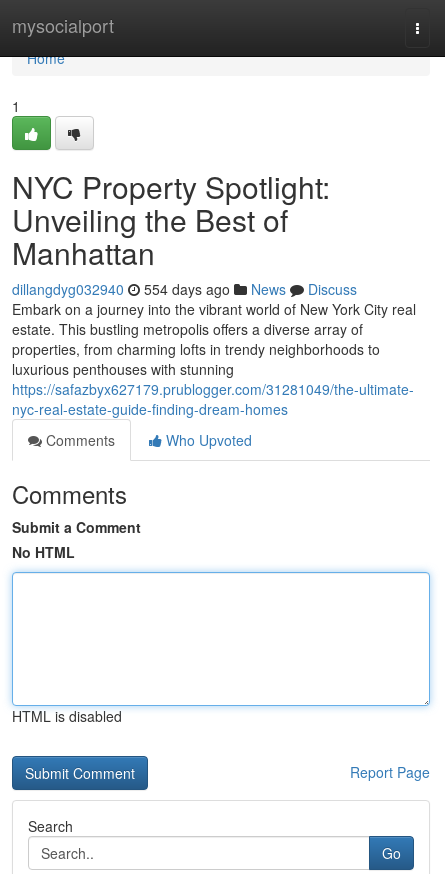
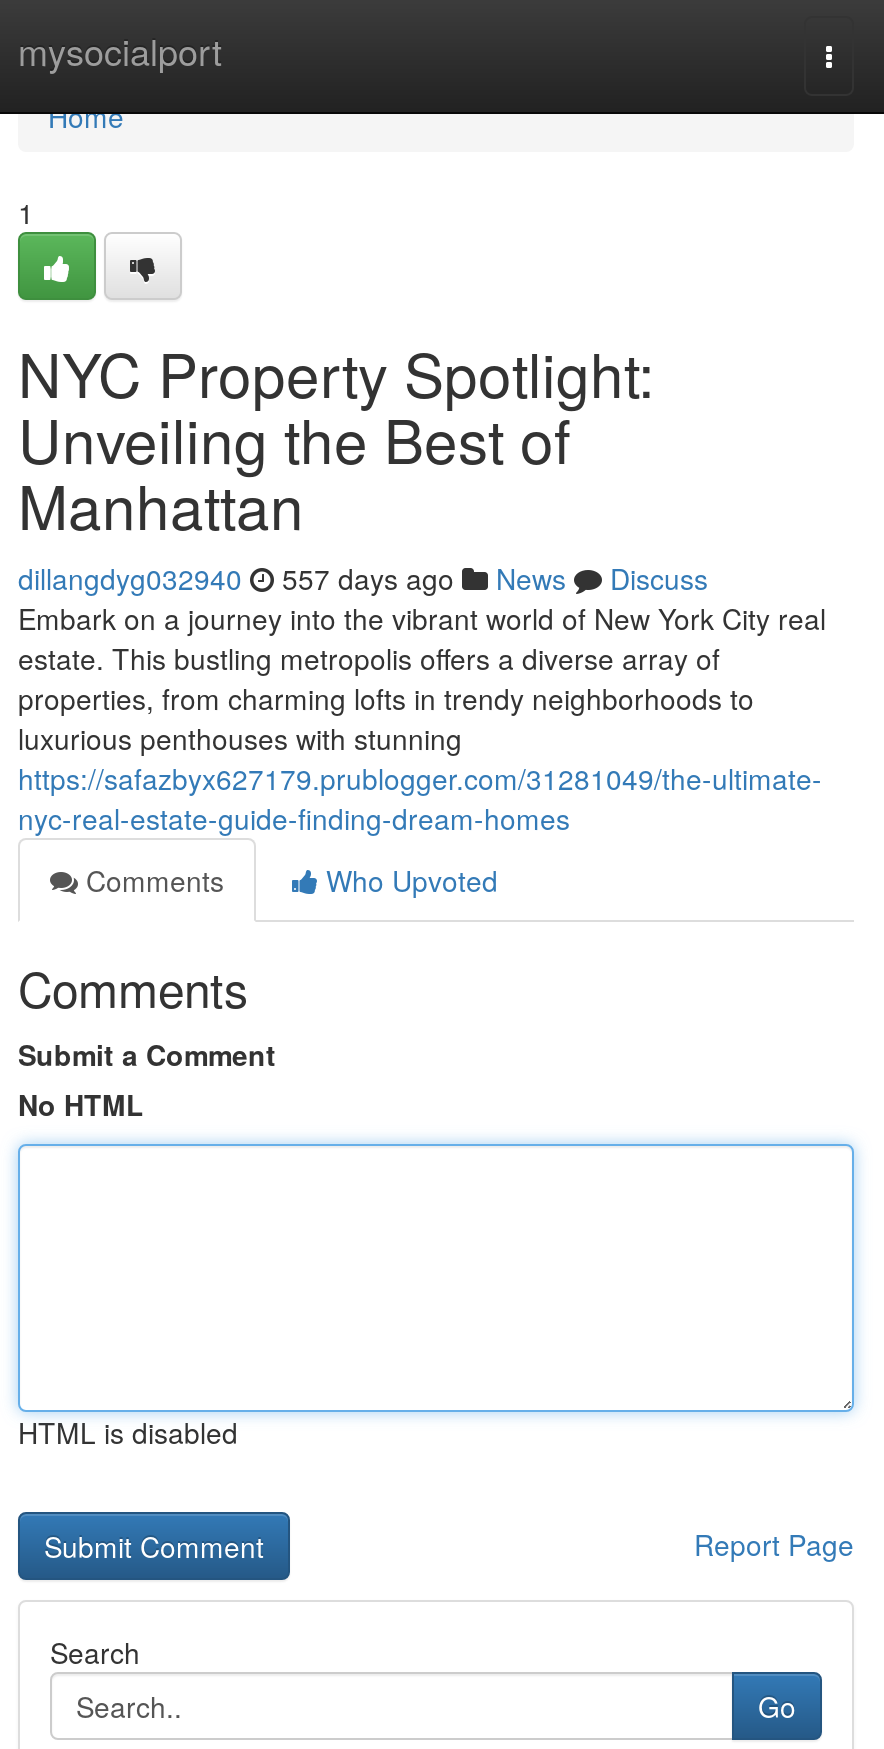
[12,279,357,299] dillangdyg032940 554 days ago News Discuss -> [18,558,708,598] dillangdyg032940 557 days ago News Discuss

